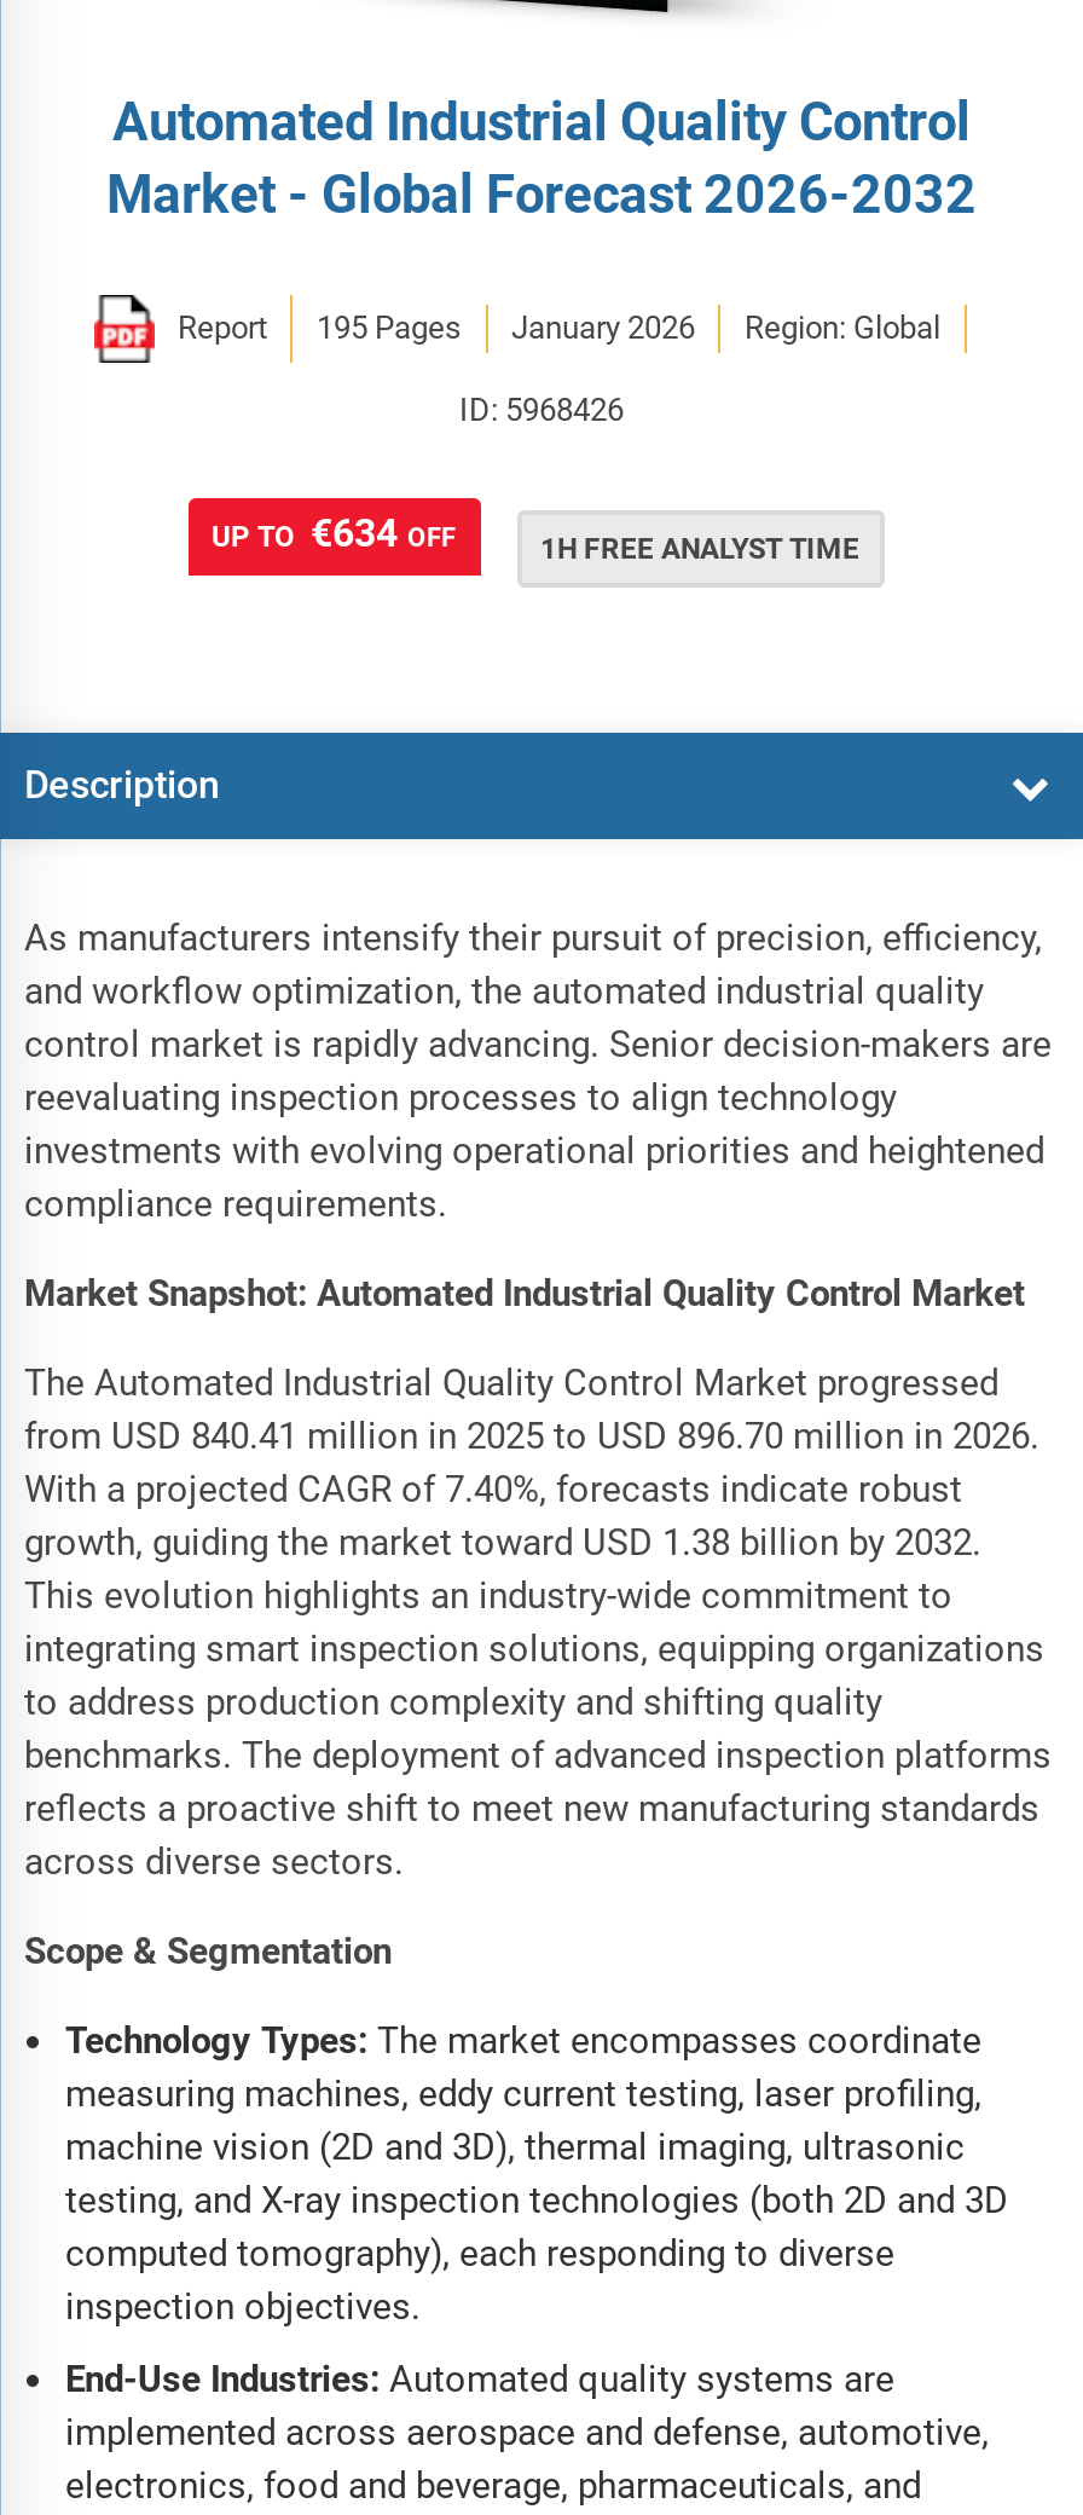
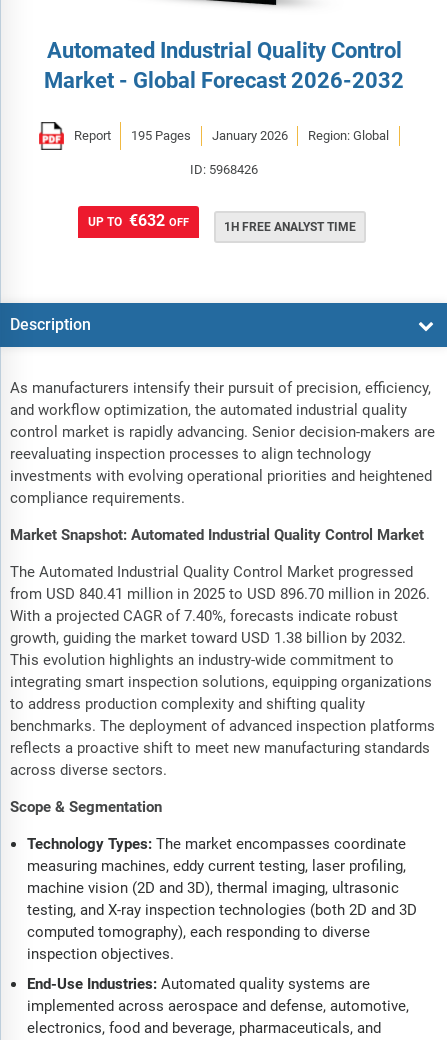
[212,510,456,555] UP TO €634 OFF -> [87,211,188,230] UP TO €632 OFF

